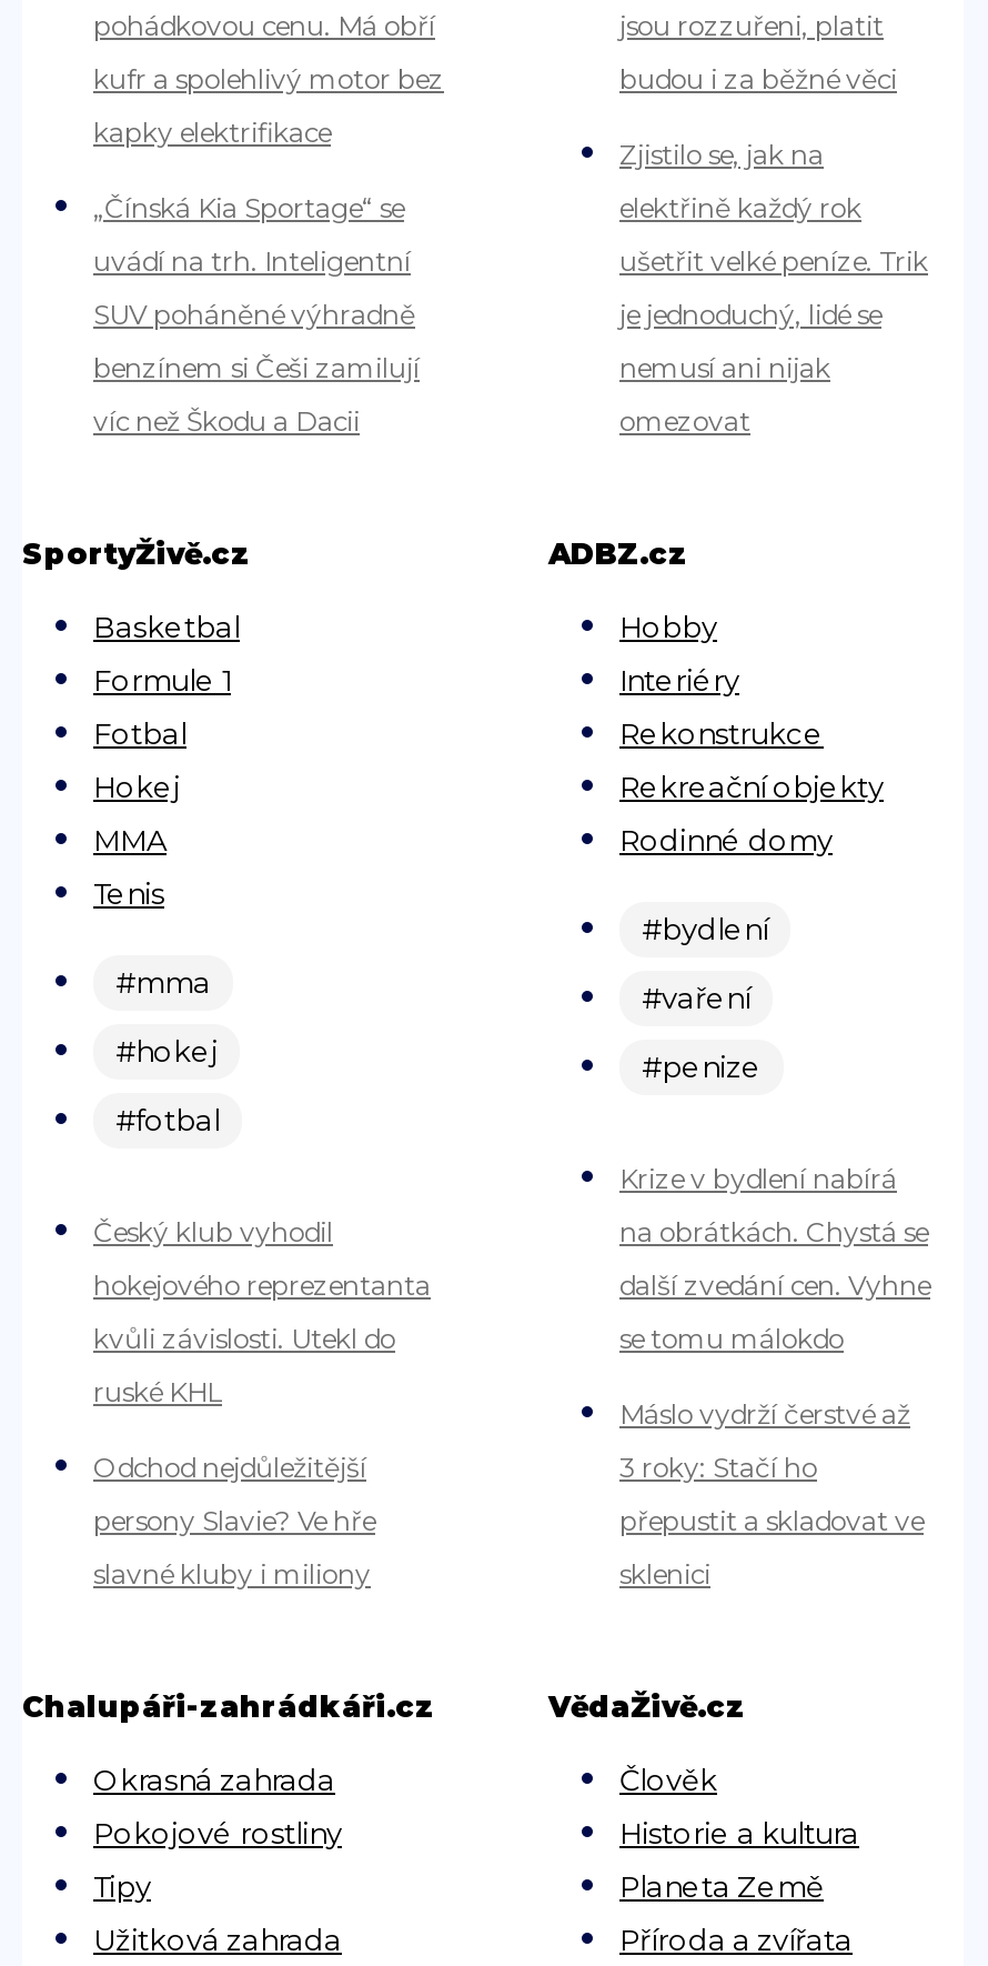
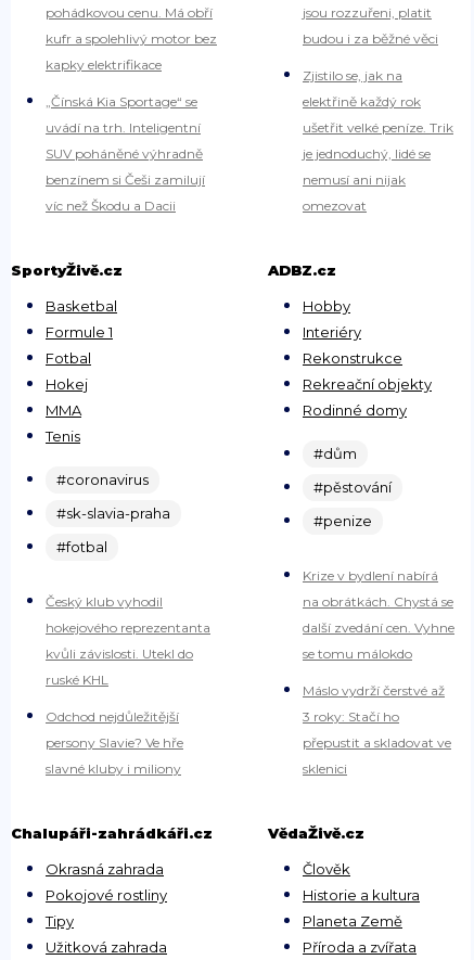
[642,911,768,947] #bydlení -> [313,445,357,462] #dům
[115,964,211,1000] #mma -> [56,471,149,488] #coronavirus
[642,980,750,1015] #vaření -> [313,478,392,496] #pěstování
[115,1033,218,1069] #hokej -> [56,505,170,522] #sk-slavia-praha

